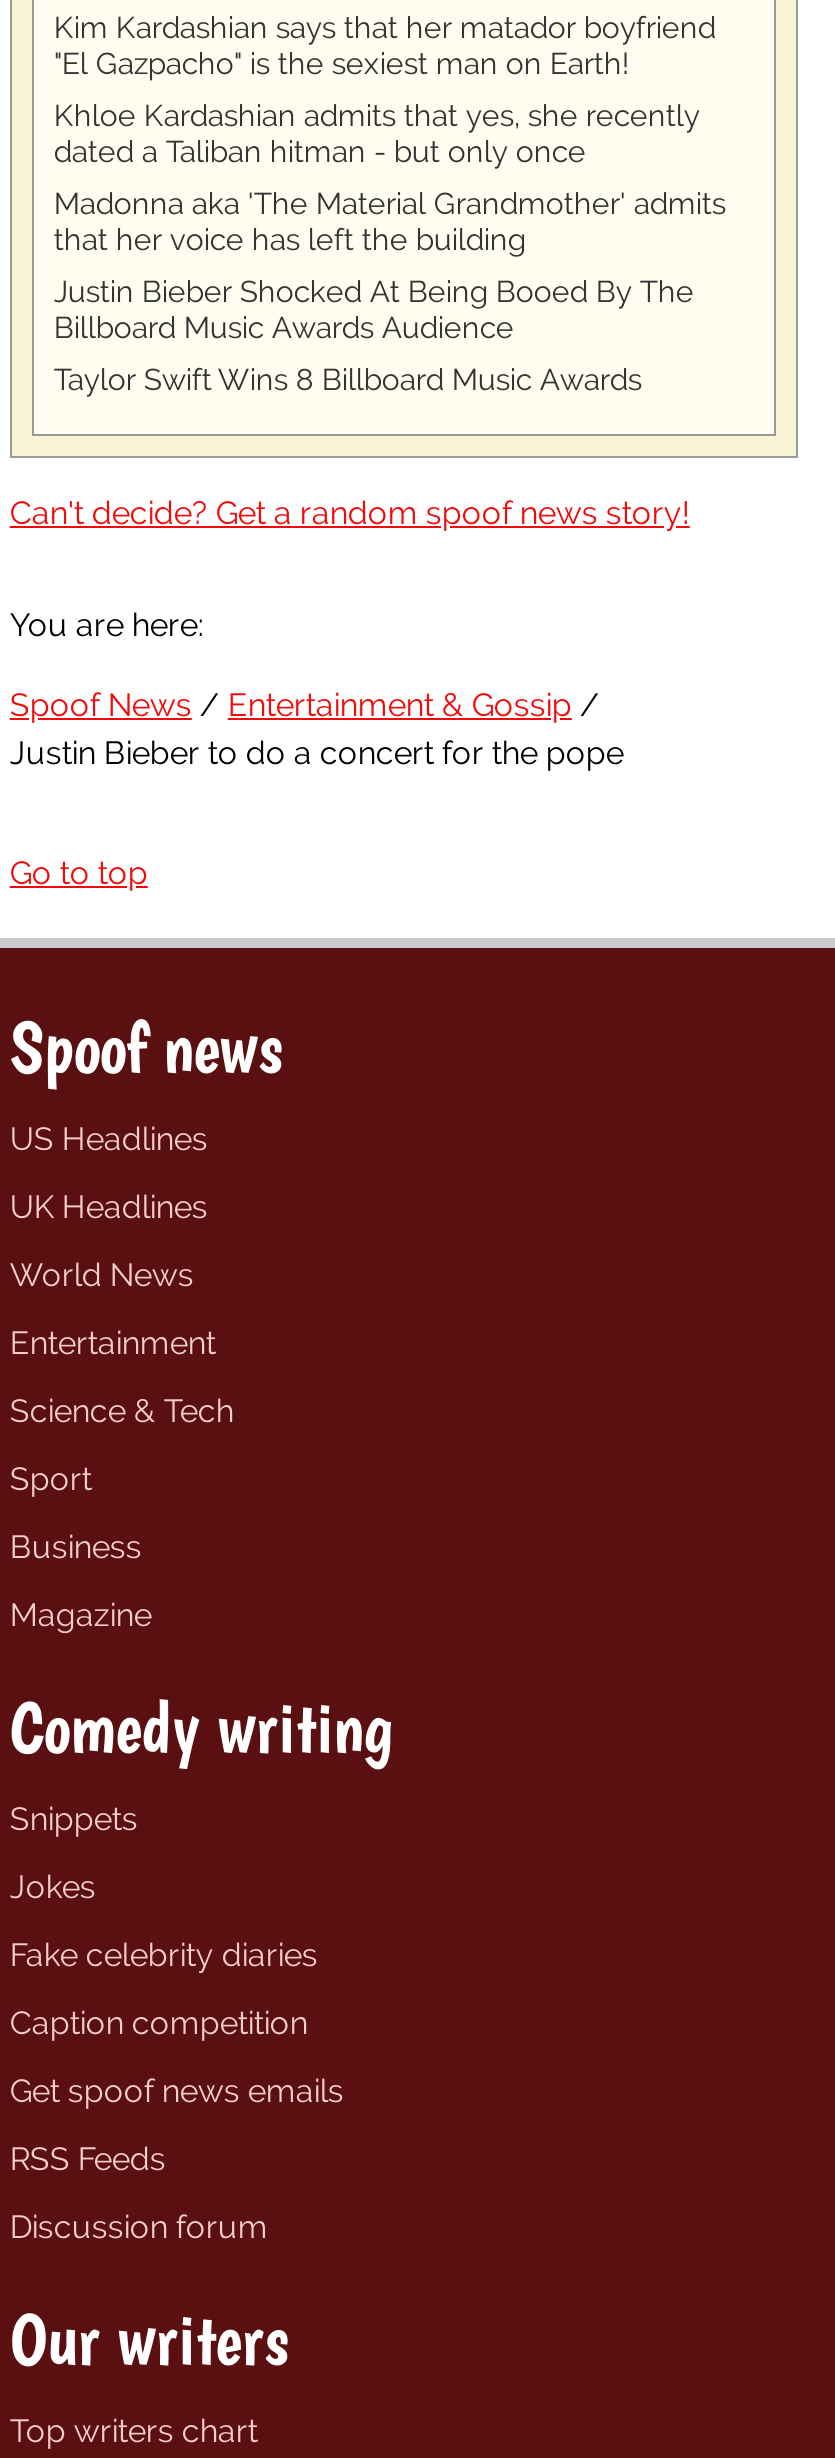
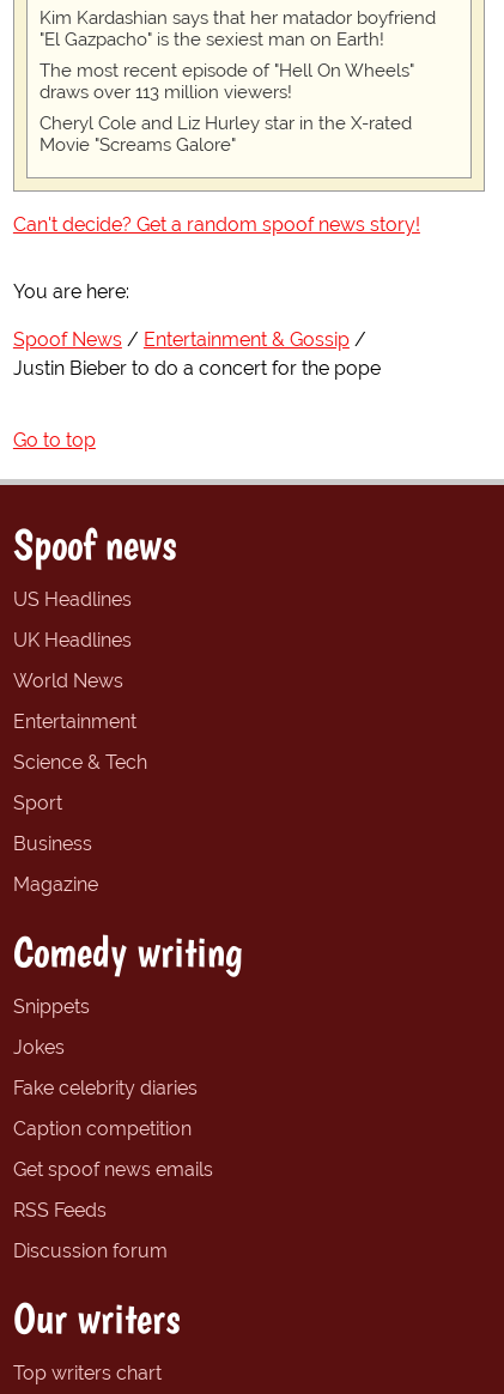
[54,97,726,397] Khloe Kardashian admits that yes, she recently | dated a Taliban hitman - but only once | Madonna aka 'The Material Grandmother' admits | that her voice has left the building | Justin Bieber Shocked At Being Booed By The | Billboard Music Awards Audience | Taylor Swift Wins 8 Billboard Music Awards -> [39,60,414,156] The most recent episode of "Hell On Wheels" | draws over 113 million viewers! | Cheryl Cole and Liz Hurley star in the X-rated | Movie "Screams Galore"

